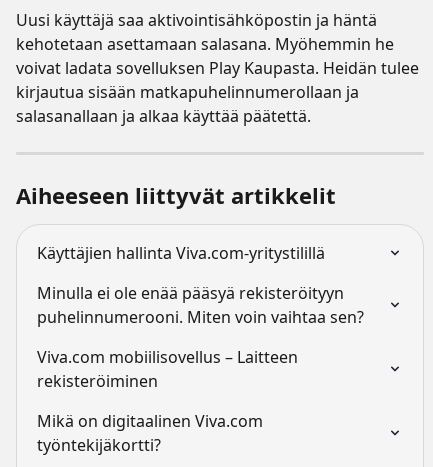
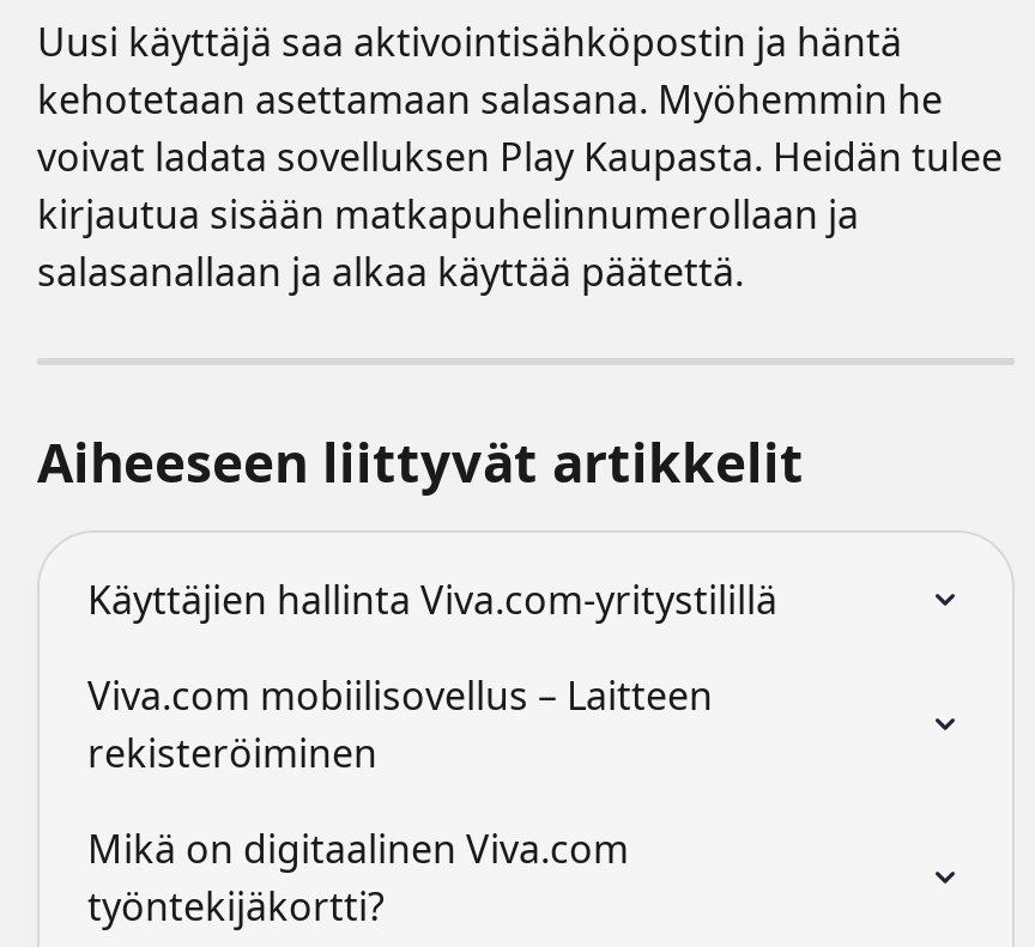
[37,282,364,328] Minulla ei ole enää pääsyä rekisteröityyn | puhelinnumerooni. Miten voin vaihtaa sen? -> none

